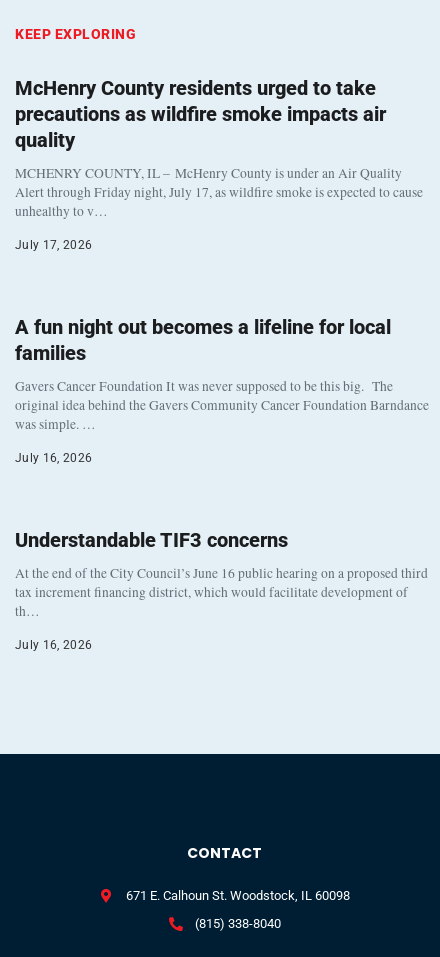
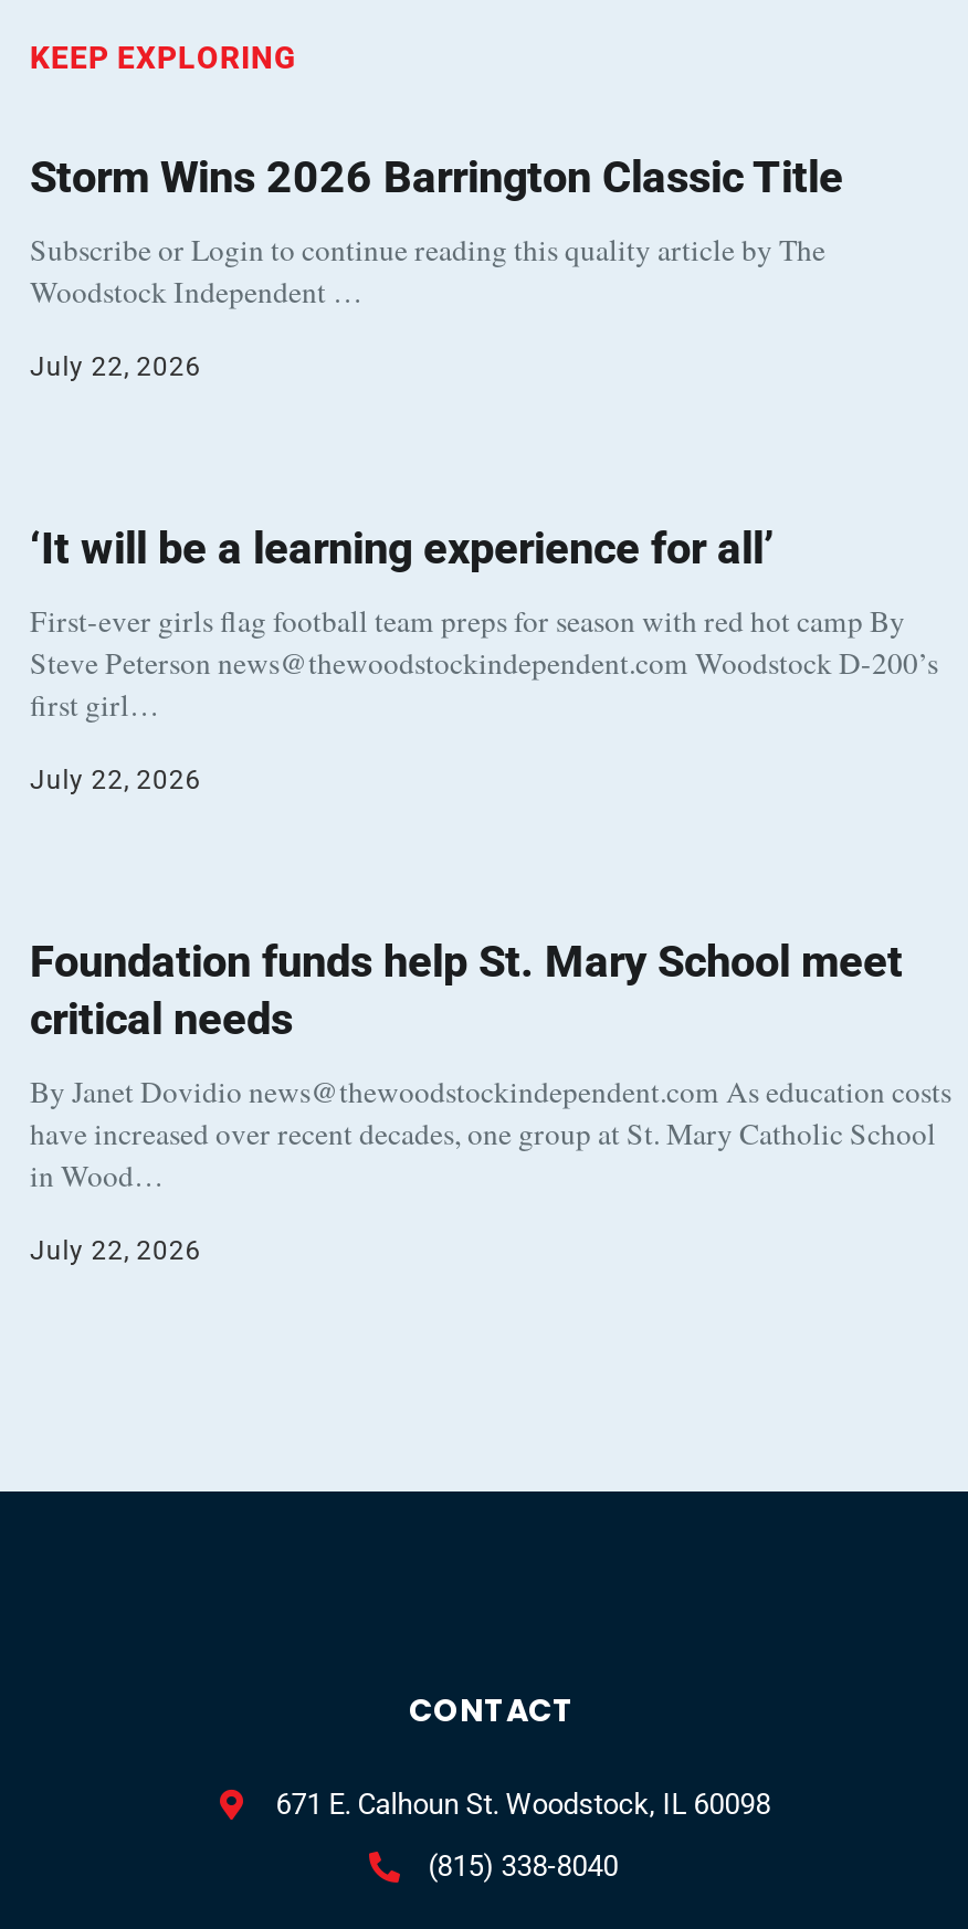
[15,75,386,151] McHenry County residents urged to take | precautions as wildfire smoke impacts air | quality -> [30,150,843,203] Storm Wins 2026 Barrington Classic Title
[15,163,423,219] MCHENRY COUNTY, IL – McHenry County is under an Air Quality | Alert through Friday night, July 17, as wildfire smoke is expected to cause | unhealthy to v… -> [30,230,825,312] Subscribe or Login to continue reading this quality article by The | Woodstock Independent …
[15,237,93,251] July 17, 2026 -> [30,351,201,382] July 22, 2026
[15,314,391,364] A fun night out becomes a lifeline for local | families -> [30,521,775,575] ‘It will be a learning experience for all’
[15,376,429,432] Gavers Cancer Foundation It was never supposed to be this big. The | original idea behind the Gavers Community Cancer Foundation Barndance | was simple. … -> [30,601,938,725] First-ever girls flag football team preps for season with red hot camp By | Steve Peterson news@thewoodstockindependent.com Woodstock D-200’s | first girl…
[15,450,93,464] July 16, 2026 -> [30,765,201,795] July 22, 2026
[15,527,288,551] Understandable TIF3 concerns -> [30,935,903,1045] Foundation funds help St. Mary School meet | critical needs
[15,563,428,619] At the end of the City Council’s June 16 public hearing on a proposed third | tax increment financing district, which would facilitate development of | th… -> [30,1072,951,1195] By Janet Dovidio news@thewoodstockindependent.com As education costs | have increased over recent decades, one group at St. Mary Catholic School | in Wood…
[15,637,93,651] July 16, 2026 -> [30,1235,201,1266] July 22, 2026

